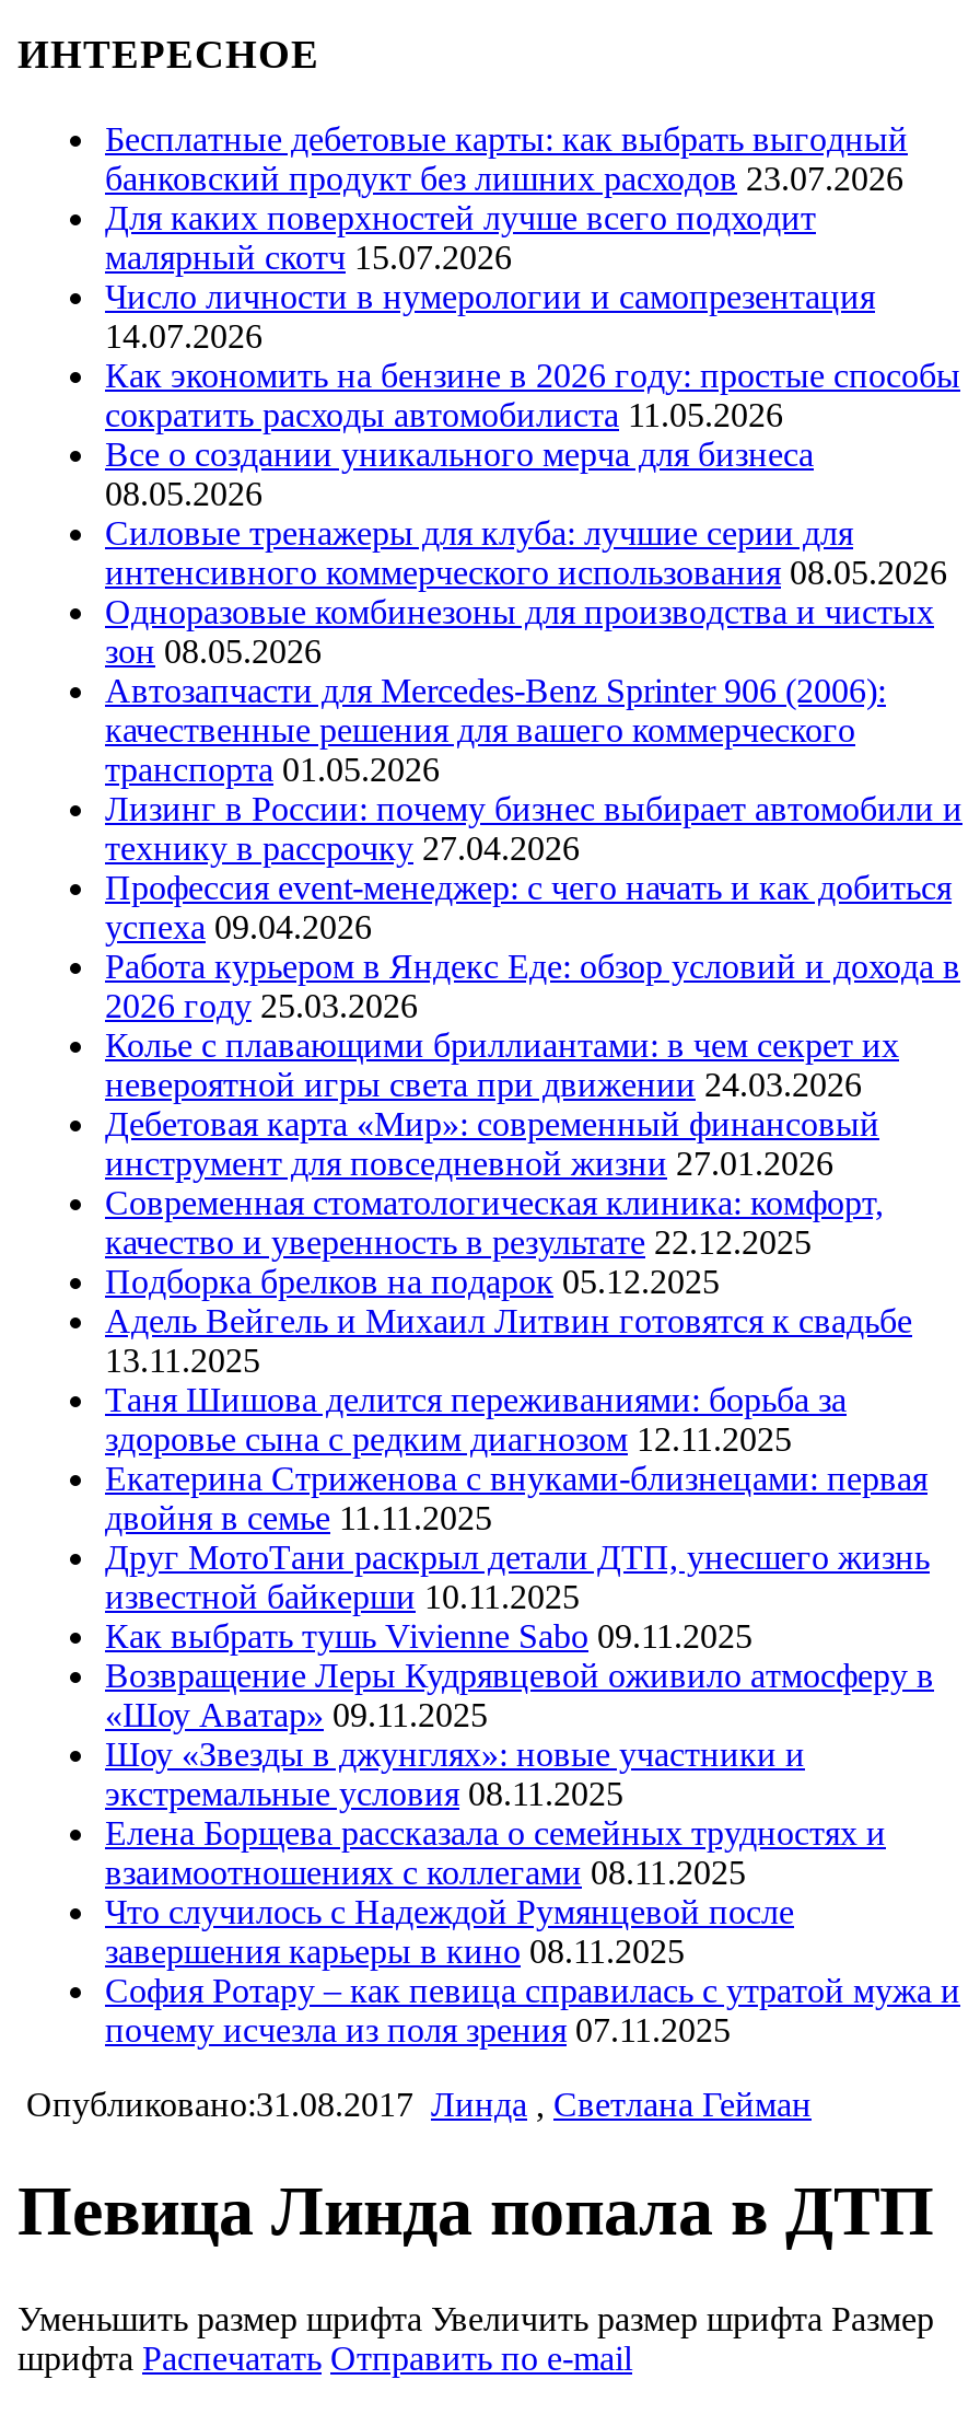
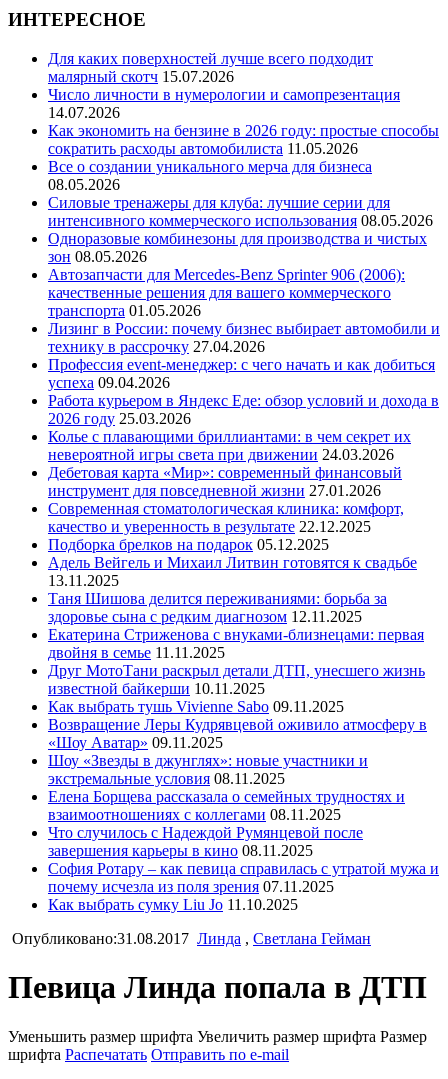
[105,120,908,197] Бесплатные дебетовые карты: как выбрать выгодный | банковский продукт без лишних расходов 23.07.2026 -> none
moved [105,199,962,2048] -> [48,50,440,895]: Для каких поверхностей лучше всего подходит | малярный скотч 15.07.2026 | Число личности в нумерологии и самопрезентация | ... | София Ротару – как певица справилась с утратой мужа и | почему исчезла из поля зрения 07.11.2025
none -> [48,896,298,913] Как выбрать сумку Liu Jo 11.10.2025

